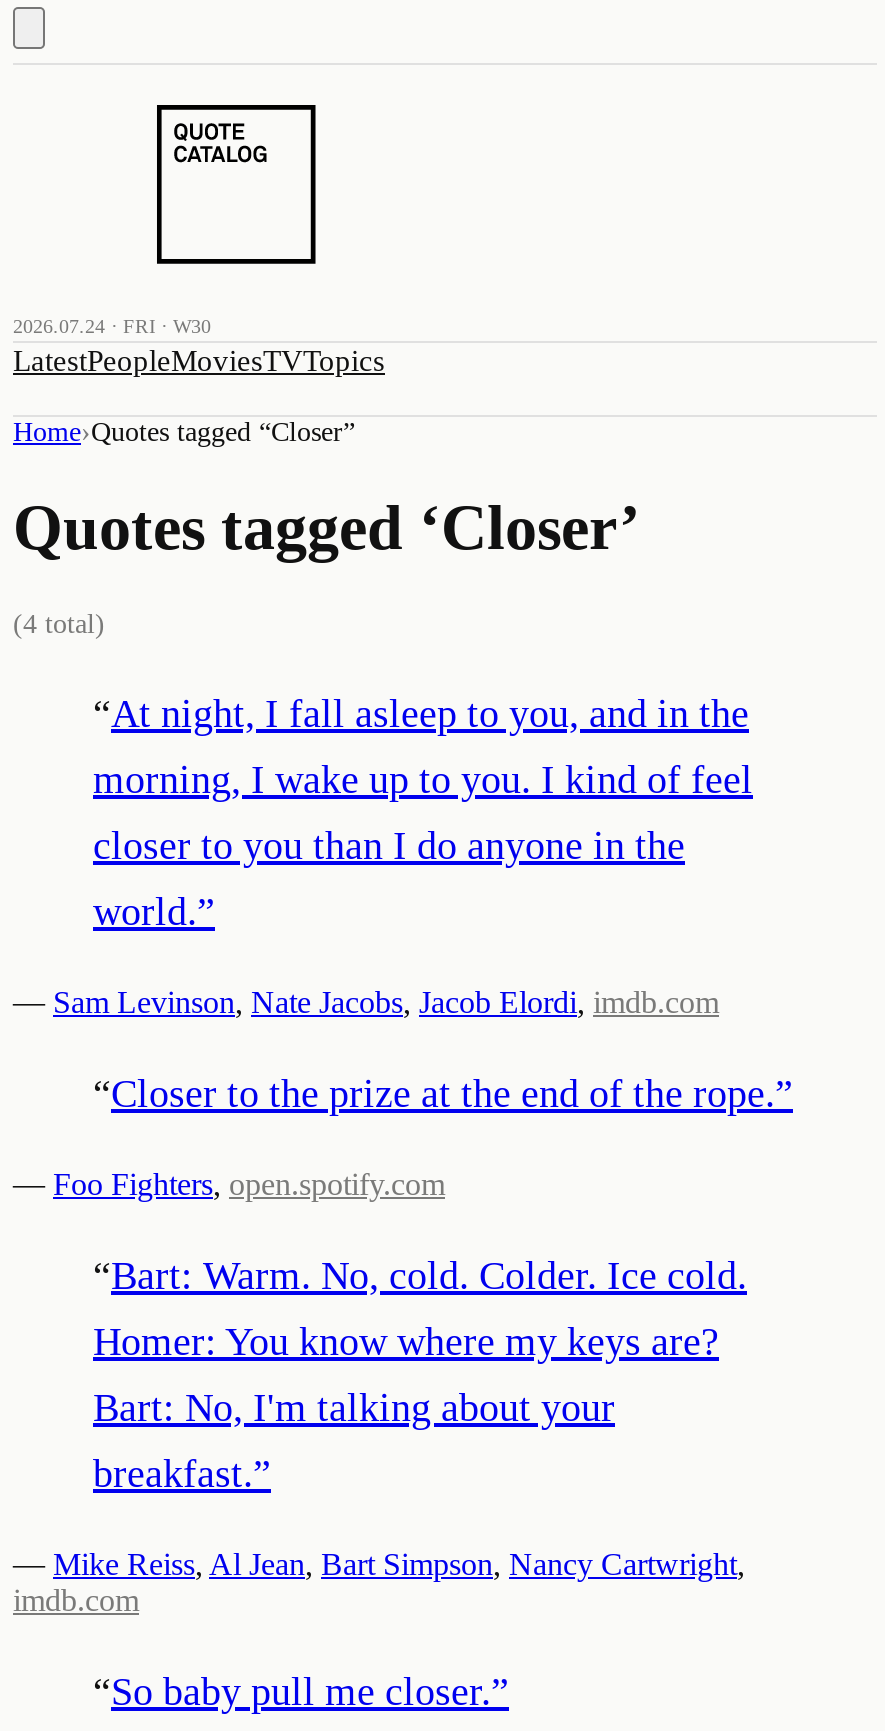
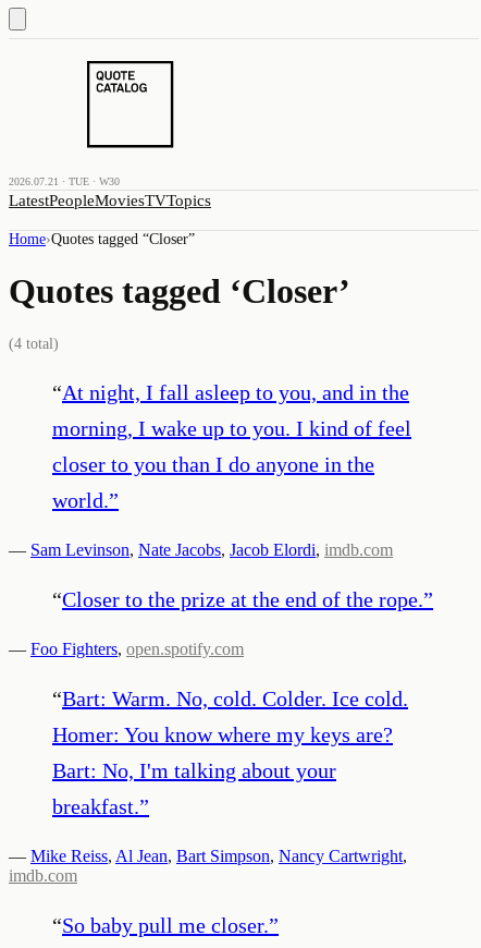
[13,315,211,337] 2026.07.24 · FRI · W30 -> [9,175,120,187] 2026.07.21 · TUE · W30

